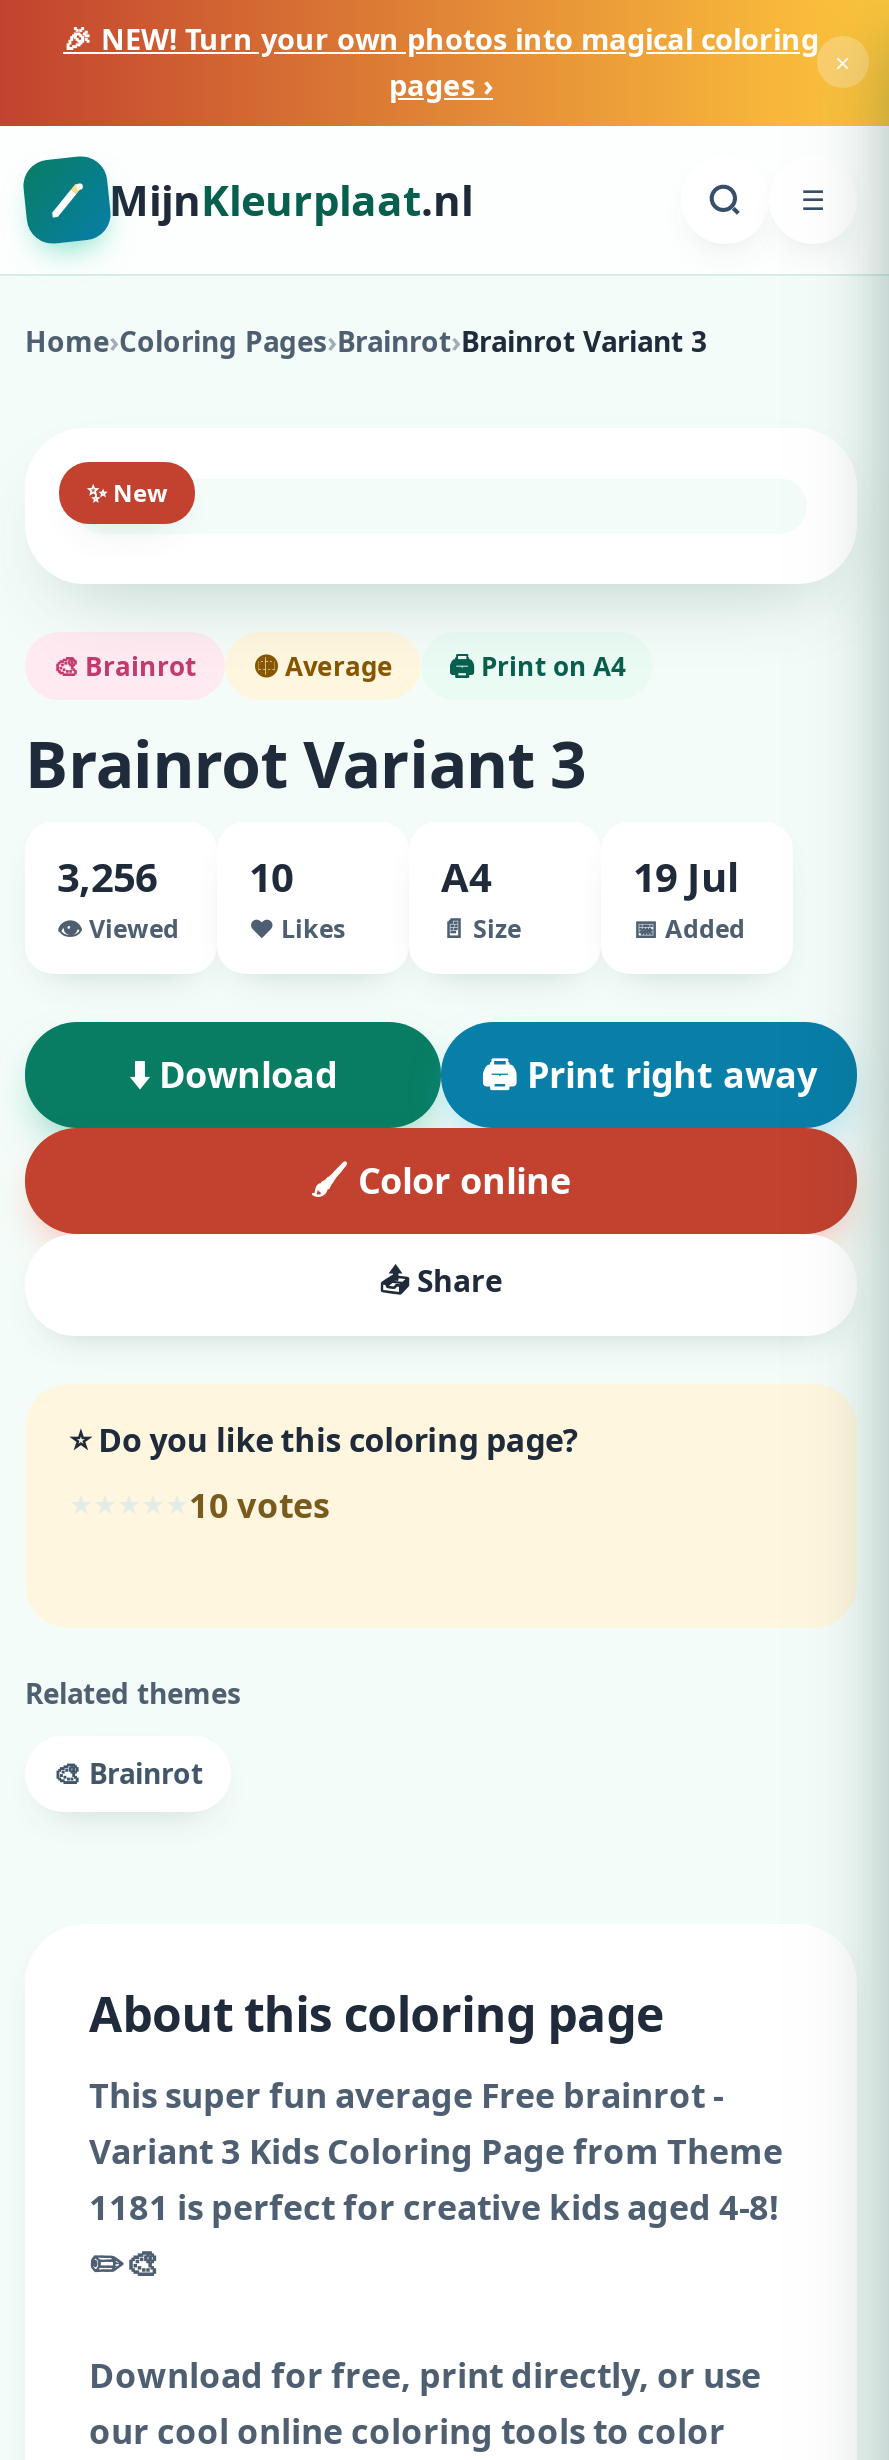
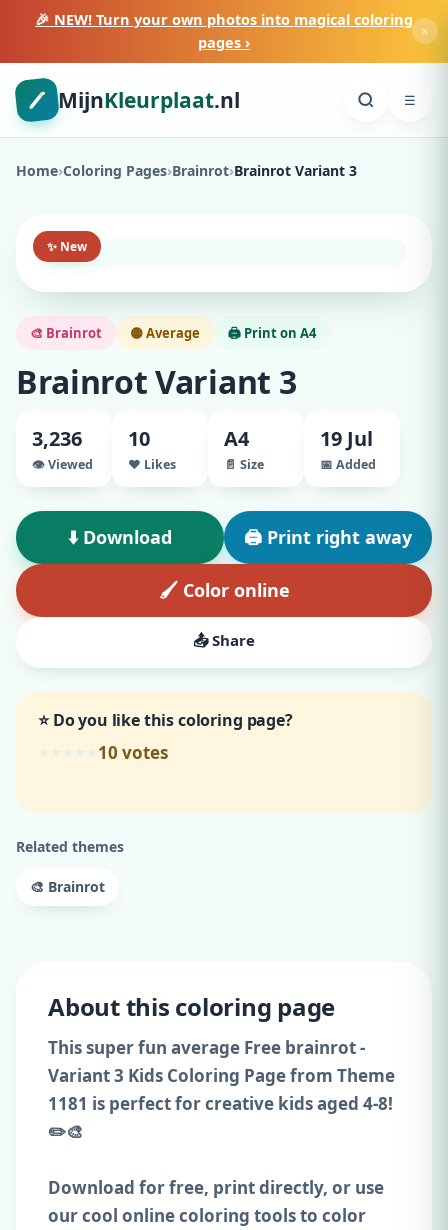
[57,850,293,904] 3,256 10 -> [32,425,150,452] 3,236 10

